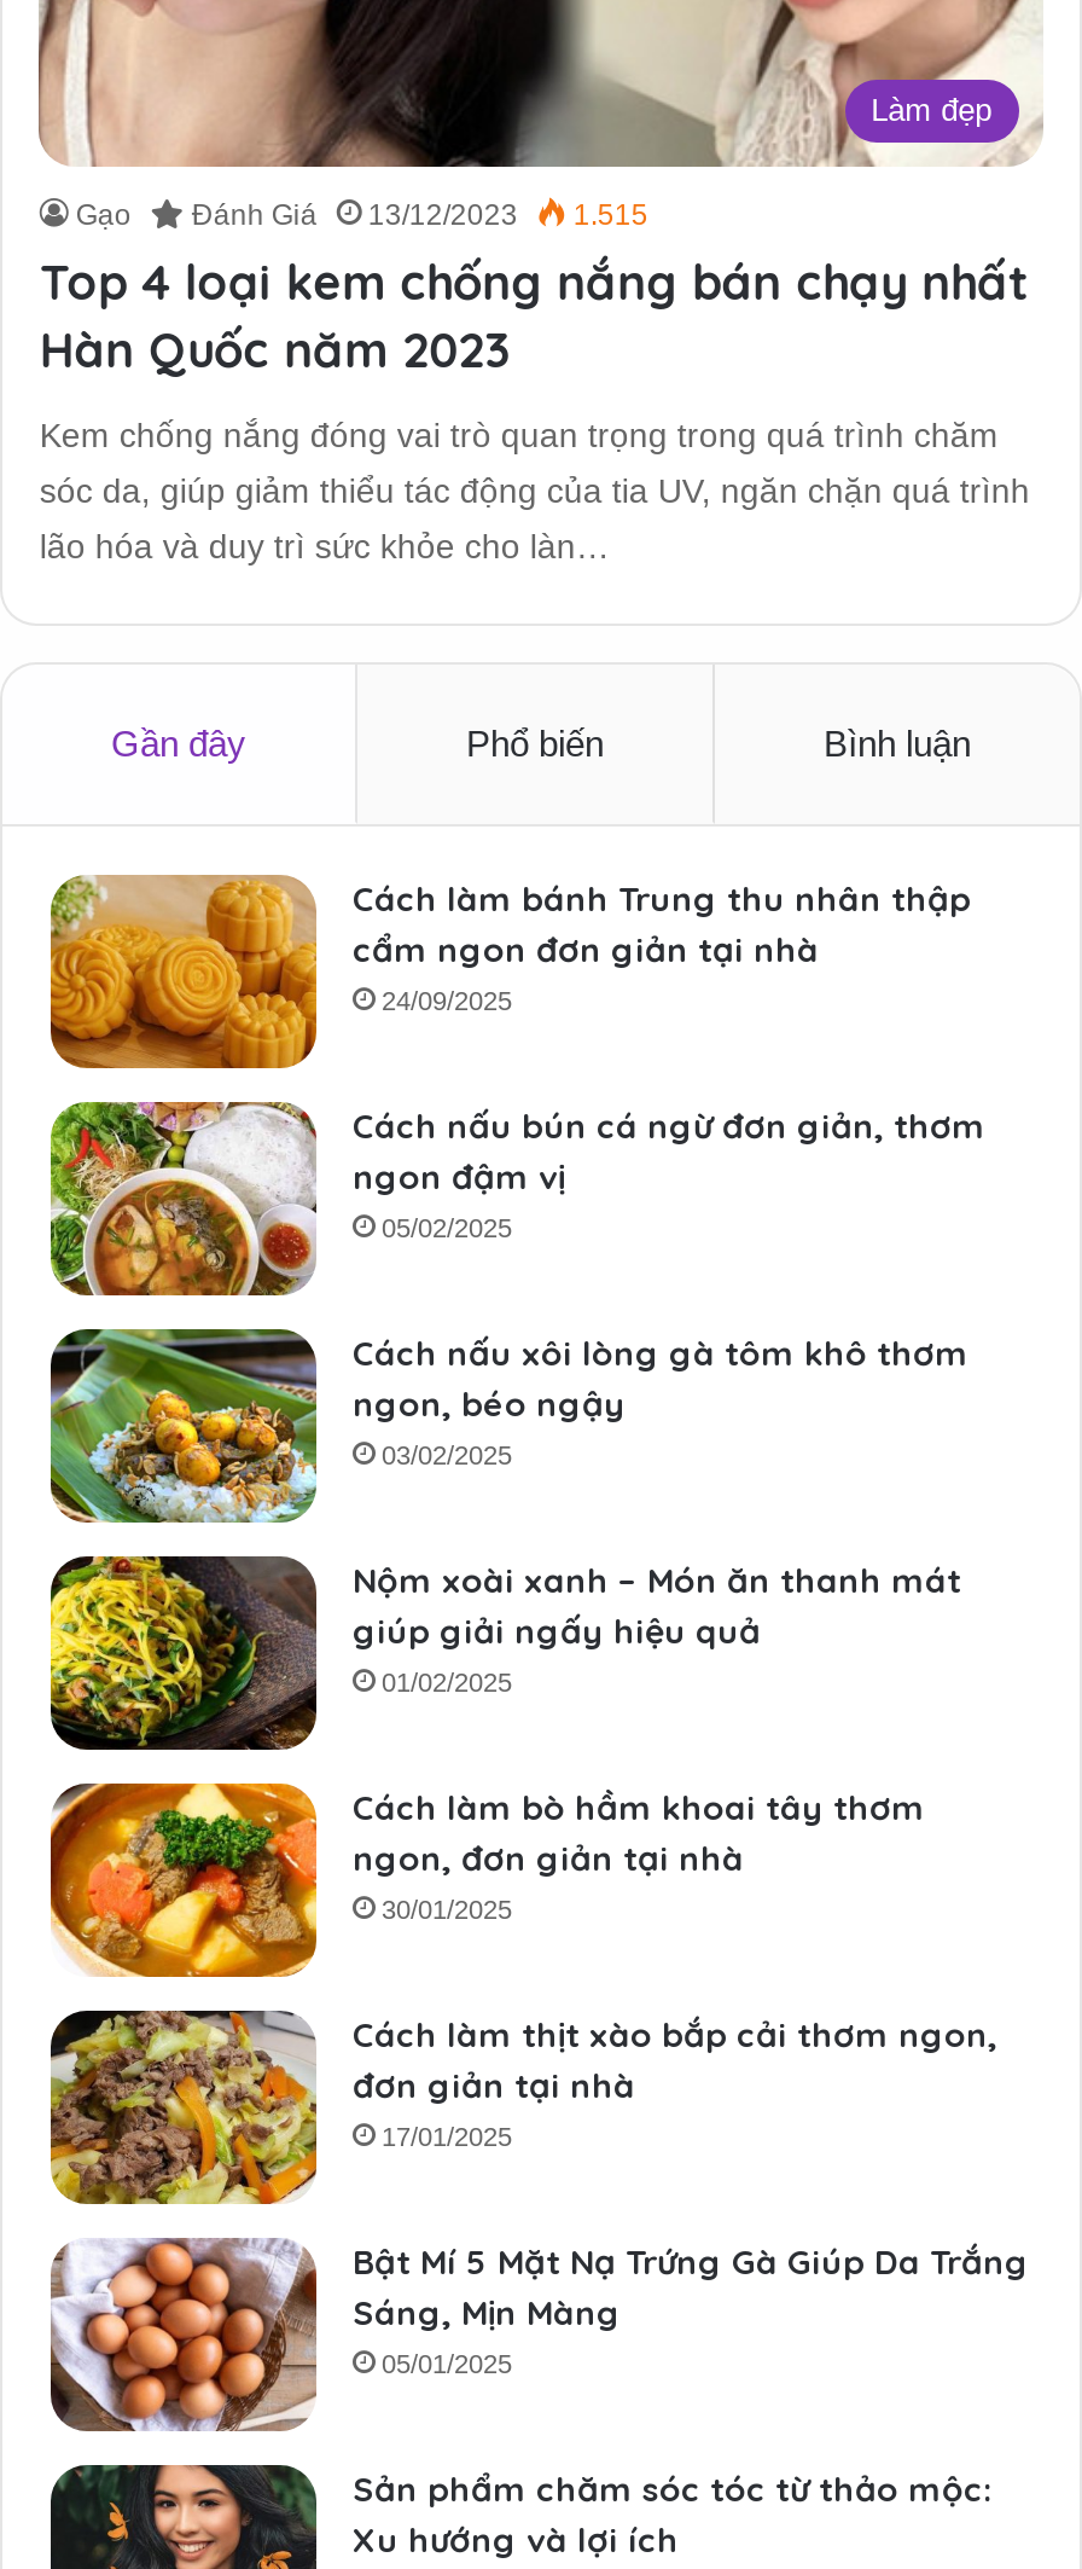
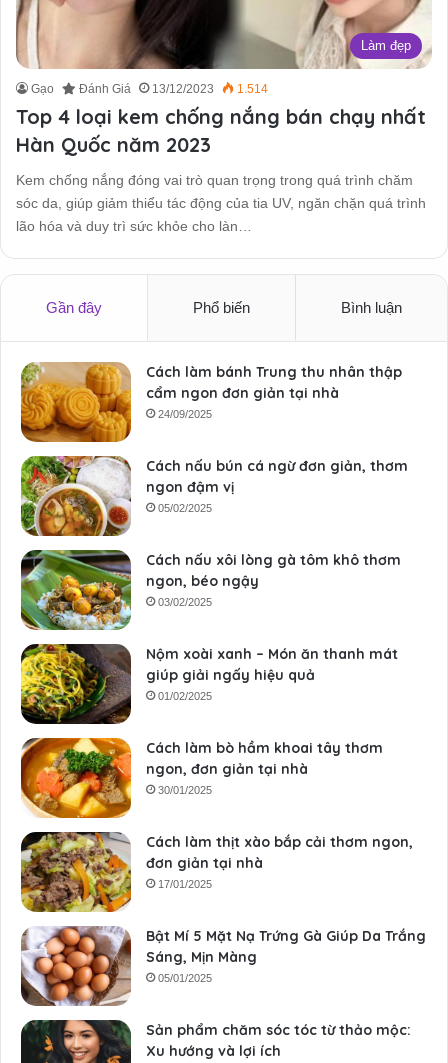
[76,197,648,231] Gạo Đánh Giá 13/12/2023 1.515 -> [31,82,268,96] Gạo Đánh Giá 13/12/2023 1.514

